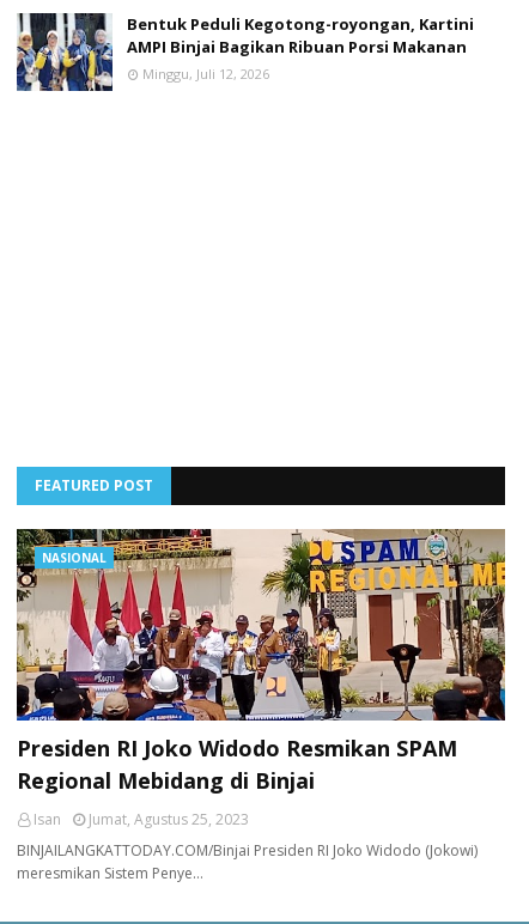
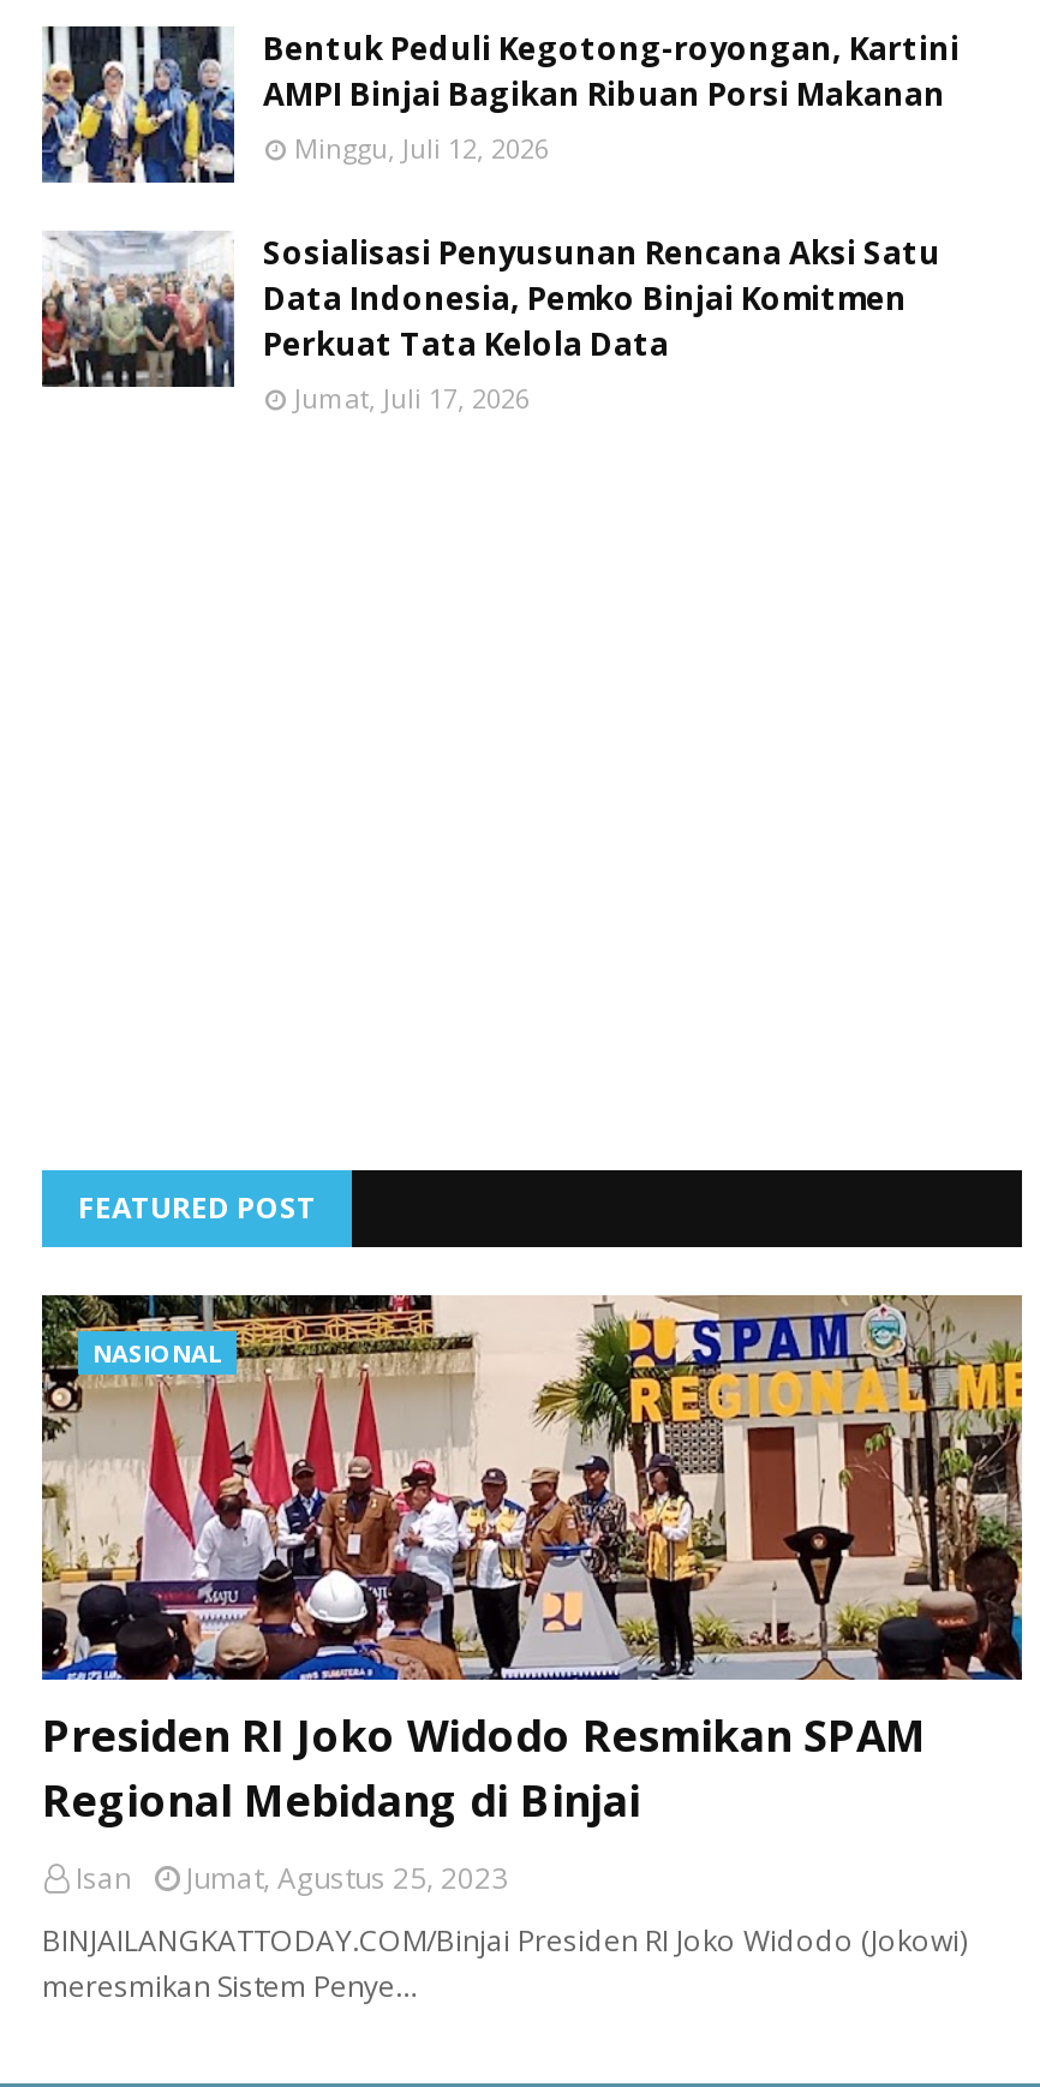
none -> [40,228,940,415] [image] | Sosialisasi Penyusunan Rencana Aksi Satu | Data Indonesia, Pemko Binjai Komitmen | Perkuat Tata Kelola Data | Jumat, Juli 17, 2026

